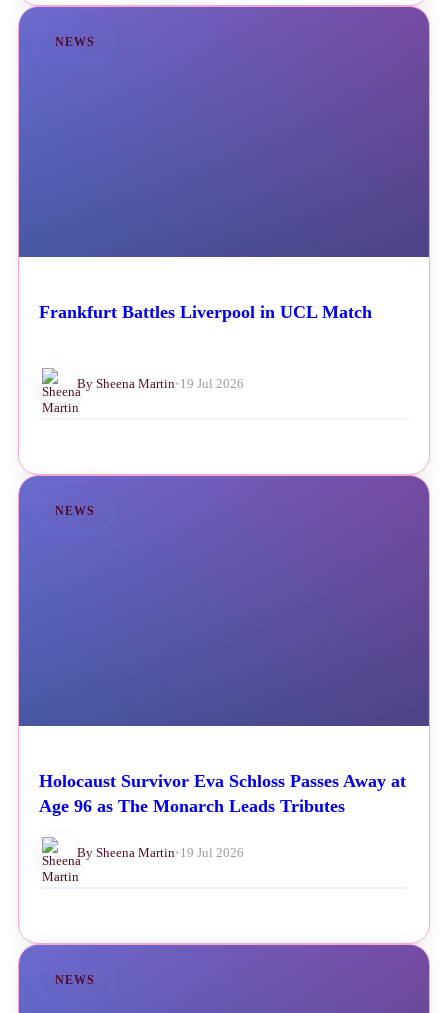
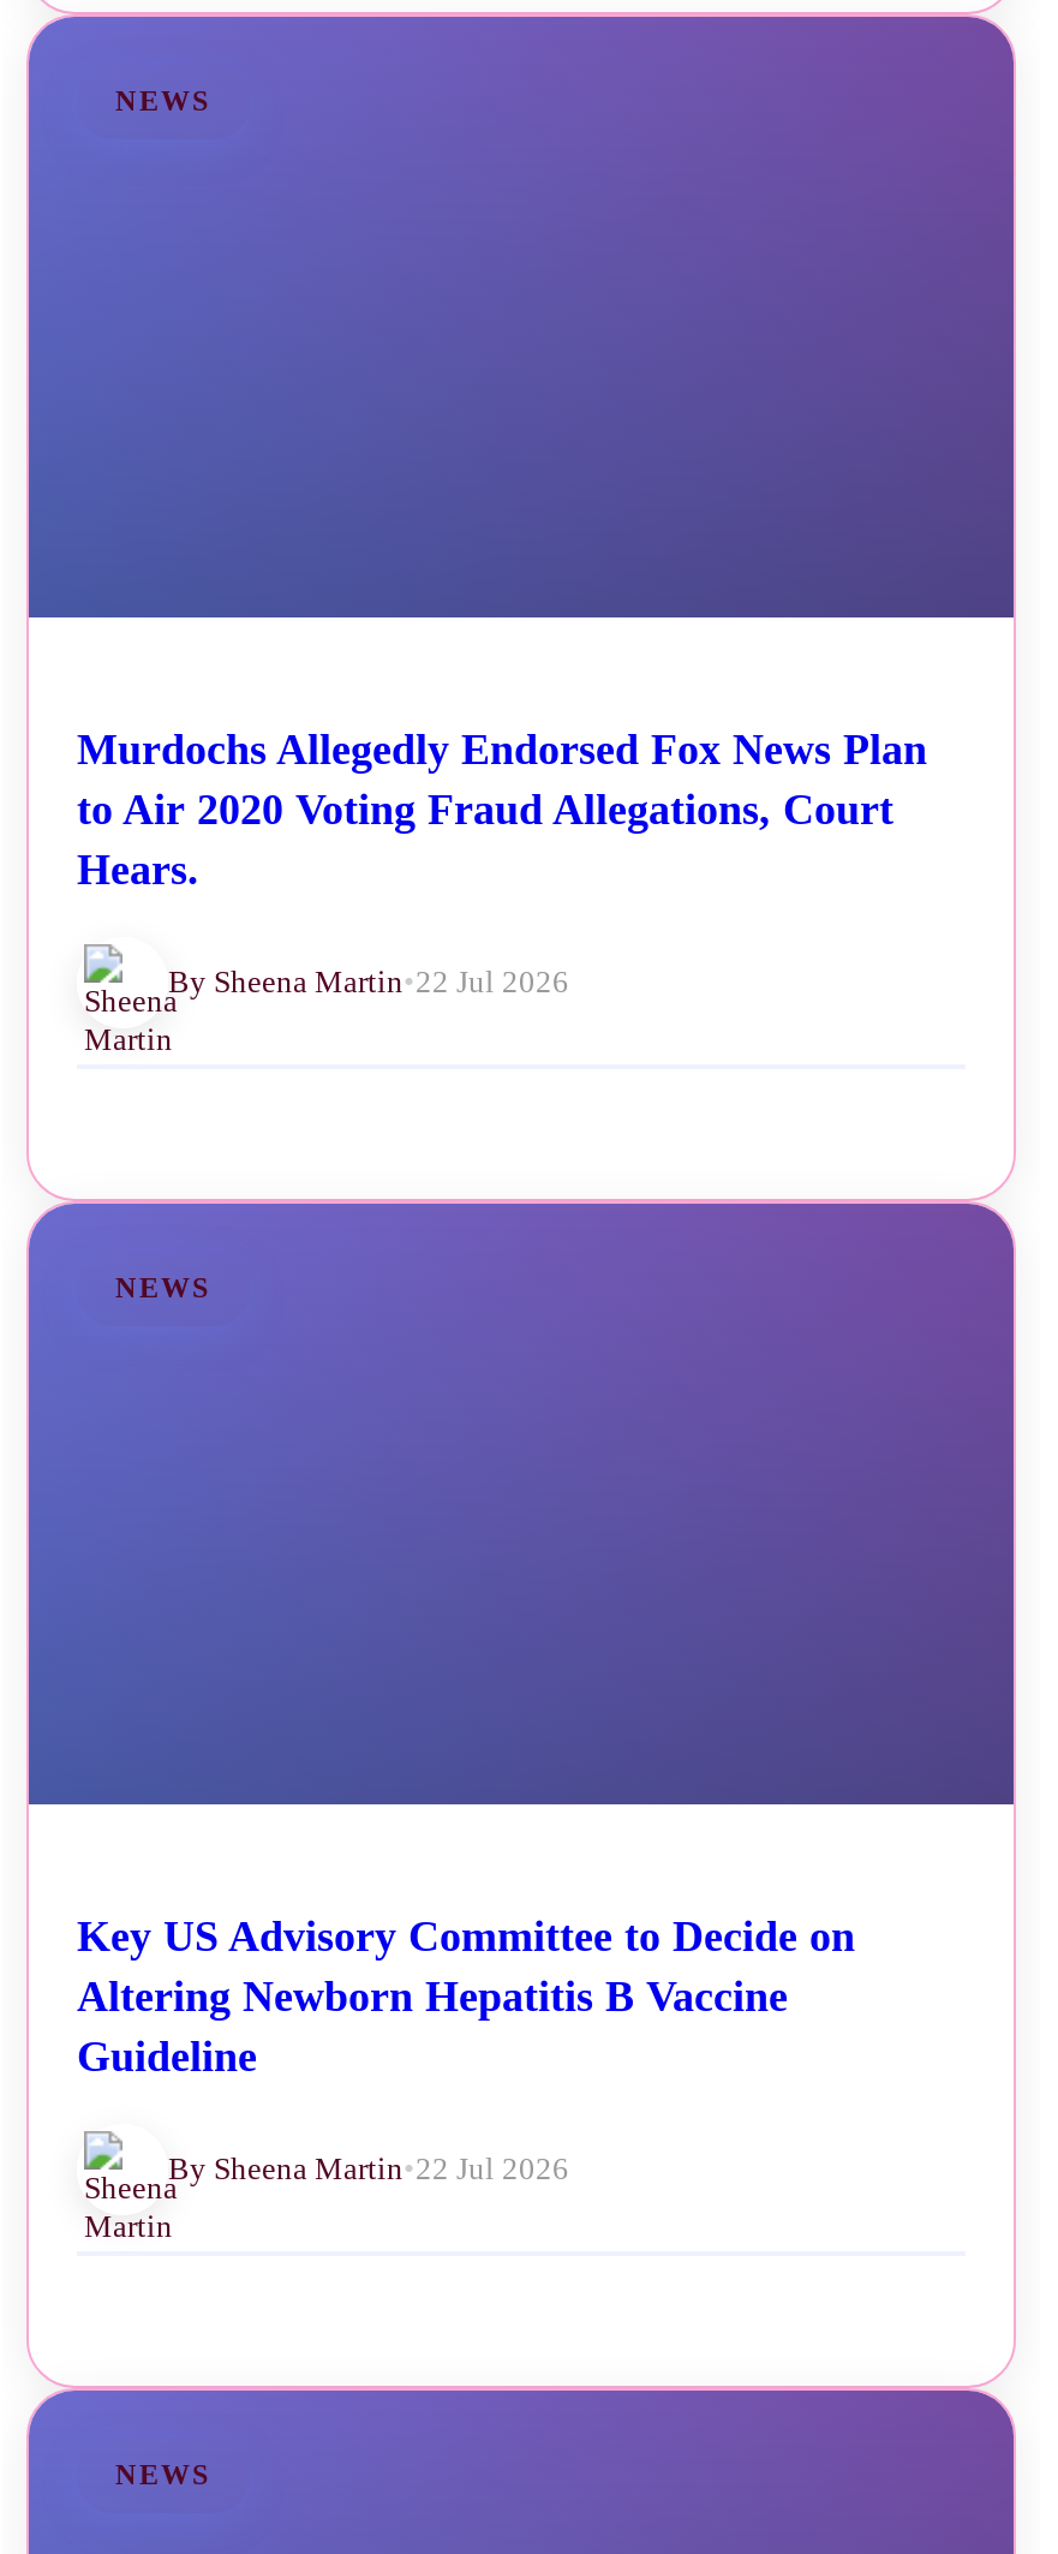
[39,301,372,321] Frankfurt Battles Liverpool in UCL Match -> [77,724,927,893] Murdochs Allegedly Endorsed Fox News Plan | to Air 2020 Voting Fraud Allegations, Court | Hears.
[77,375,244,390] By Sheena Martin • 19 Jul 2026 -> [168,962,569,998] By Sheena Martin • 22 Jul 2026
[39,770,406,815] Holocaust Survivor Eva Schloss Passes Away at | Age 96 as The Monarch Leads Tributes -> [77,1911,855,2079] Key US Advisory Committee to Decide on | Altering Newborn Hepatitis B Vaccine | Guideline
[77,844,244,859] By Sheena Martin • 19 Jul 2026 -> [168,2149,569,2185] By Sheena Martin • 22 Jul 2026

